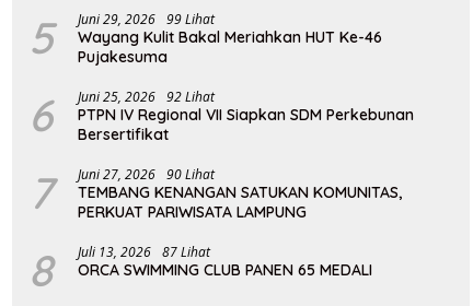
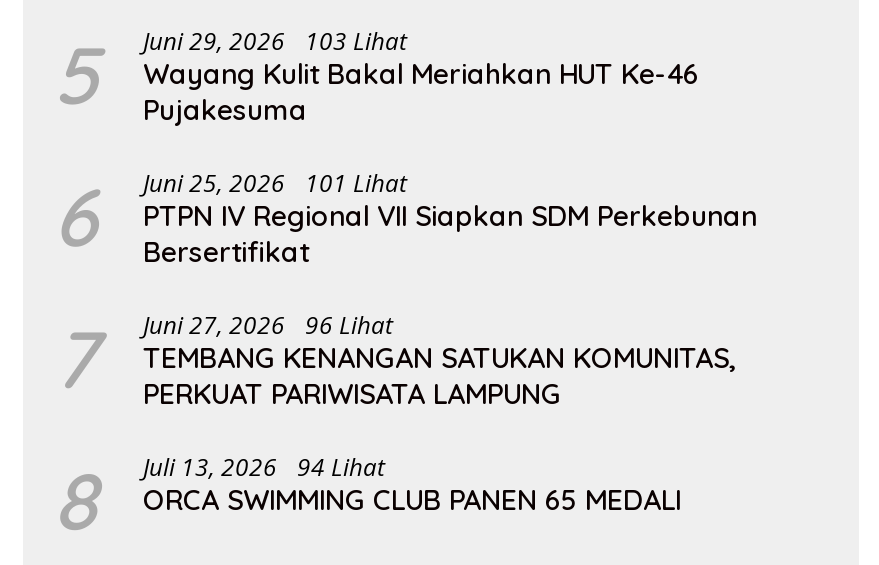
[28,9,382,66] 5 Juni 29, 2026 99 Lihat Wayang Kulit Bakal Meriahkan HUT Ke-46 Pujakesuma -> [53,23,699,127] 5 Juni 29, 2026 103 Lihat Wayang Kulit Bakal Meriahkan HUT Ke-46 Pujakesuma
[28,87,414,144] 6 Juni 25, 2026 92 Lihat PTPN IV Regional VII Siapkan SDM Perkebunan Bersertifikat -> [53,165,757,269] 6 Juni 25, 2026 101 Lihat PTPN IV Regional VII Siapkan SDM Perkebunan Bersertifikat
[28,164,402,221] 7 Juni 27, 2026 90 Lihat TEMBANG KENANGAN SATUKAN KOMUNITAS, PERKUAT PARIWISATA LAMPUNG -> [53,307,735,411] 7 Juni 27, 2026 96 Lihat TEMBANG KENANGAN SATUKAN KOMUNITAS, PERKUAT PARIWISATA LAMPUNG
[28,242,372,297] 8 Juli 13, 2026 87 Lihat ORCA SWIMMING CLUB PANEN 65 MEDALI -> [53,449,681,549] 8 Juli 13, 2026 94 Lihat ORCA SWIMMING CLUB PANEN 65 MEDALI

